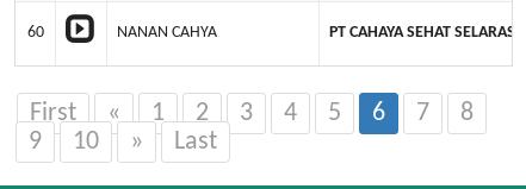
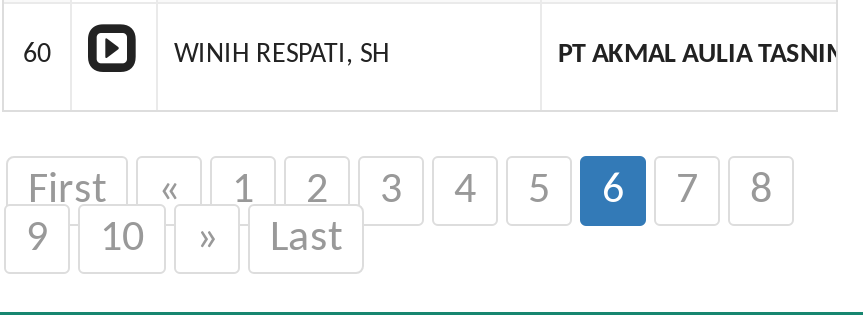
[117,24,515,42] NANAN CAHYA | PT CAHAYA SEHAT SELARAS -> [174,41,850,71] WINIH RESPATI, SH | PT AKMAL AULIA TASNIM

